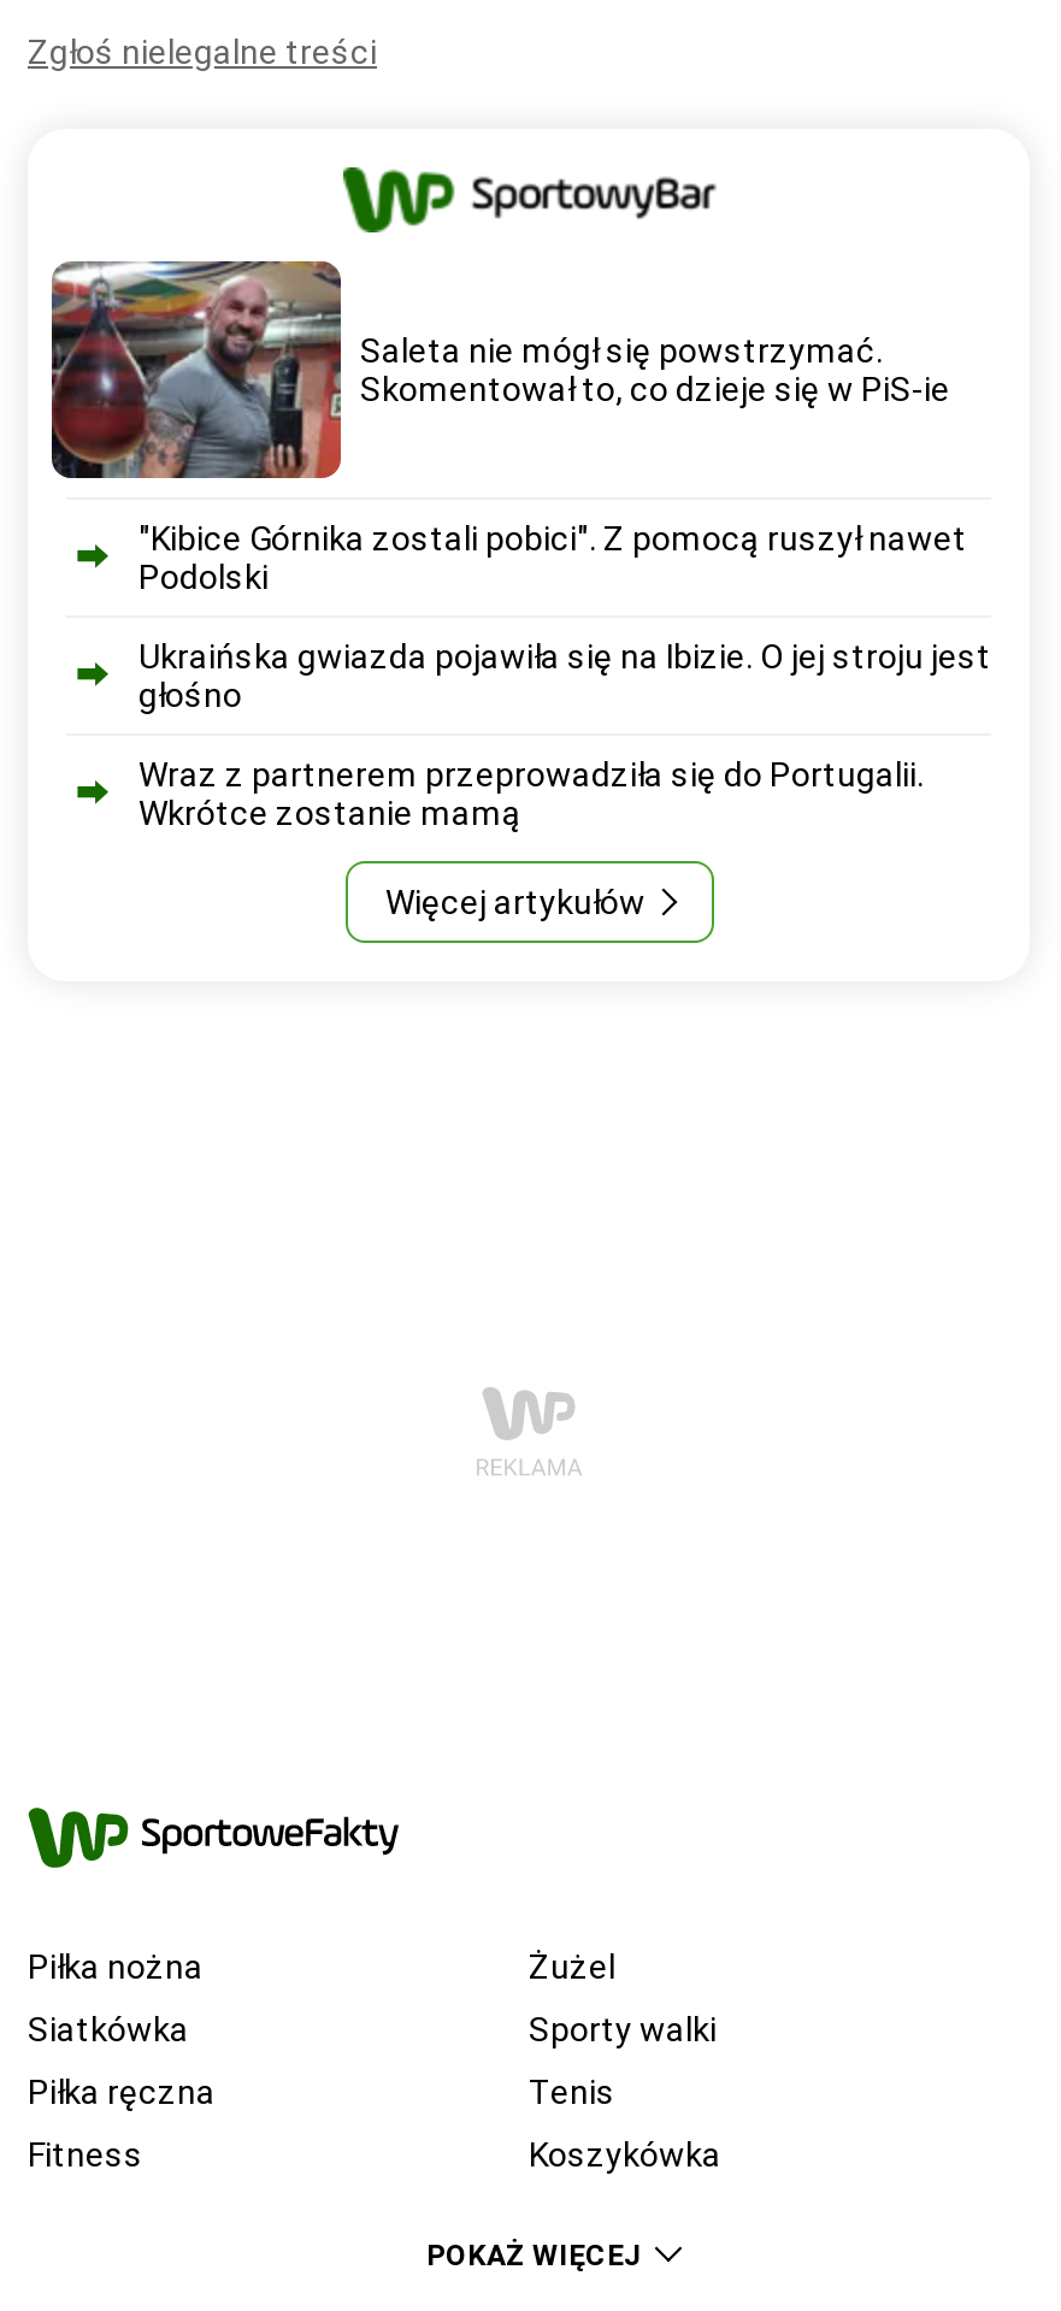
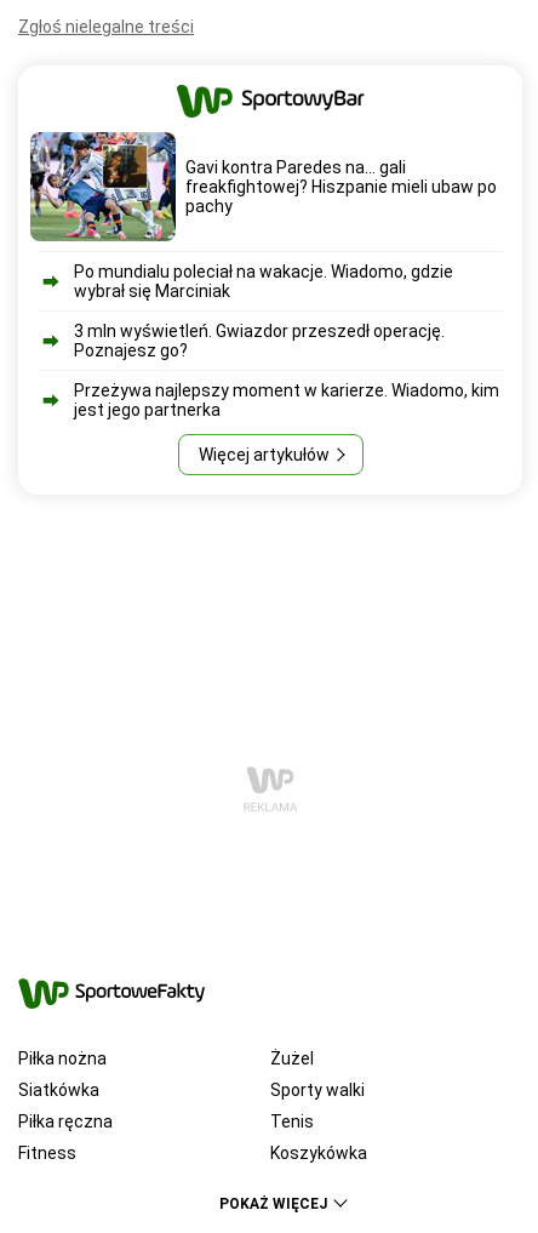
[49,259,950,481] [image] | Saleta nie mógł się powstrzymać. | Skomentował to, co dzieje się w PiS-ie -> [29,131,497,242] [image] | Gavi kontra Paredes na... gali | freakfightowej? Hiszpanie mieli ubaw po | pachy
[138,519,967,596] "Kibice Górnika zostali pobici". Z pomocą ruszył nawet | Podolski -> [74,262,453,301] Po mundialu poleciał na wakacje. Wiadomo, gdzie | wybrał się Marciniak
[138,637,991,714] Ukraińska gwiazda pojawiła się na Ibizie. O jej stroju jest | głośno -> [74,321,445,360] 3 mln wyświetleń. Gwiazdor przeszedł operację. | Poznajesz go?
[138,755,924,832] Wraz z partnerem przeprowadziła się do Portugalii. | Wkrótce zostanie mamą -> [74,381,499,419] Przeżywa najlepszy moment w karierze. Wiadomo, kim | jest jego partnerka

